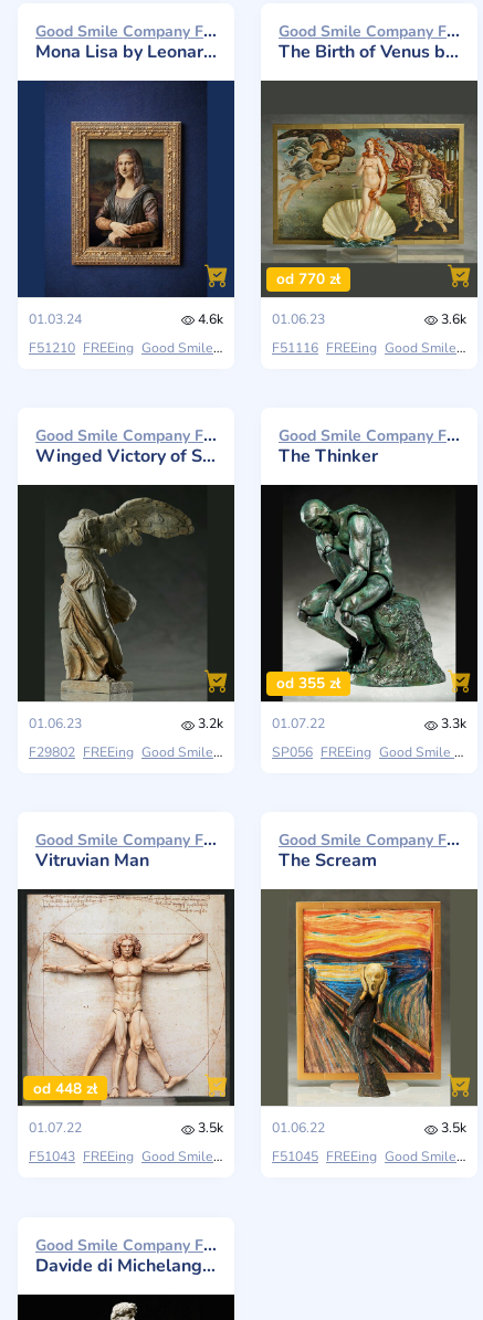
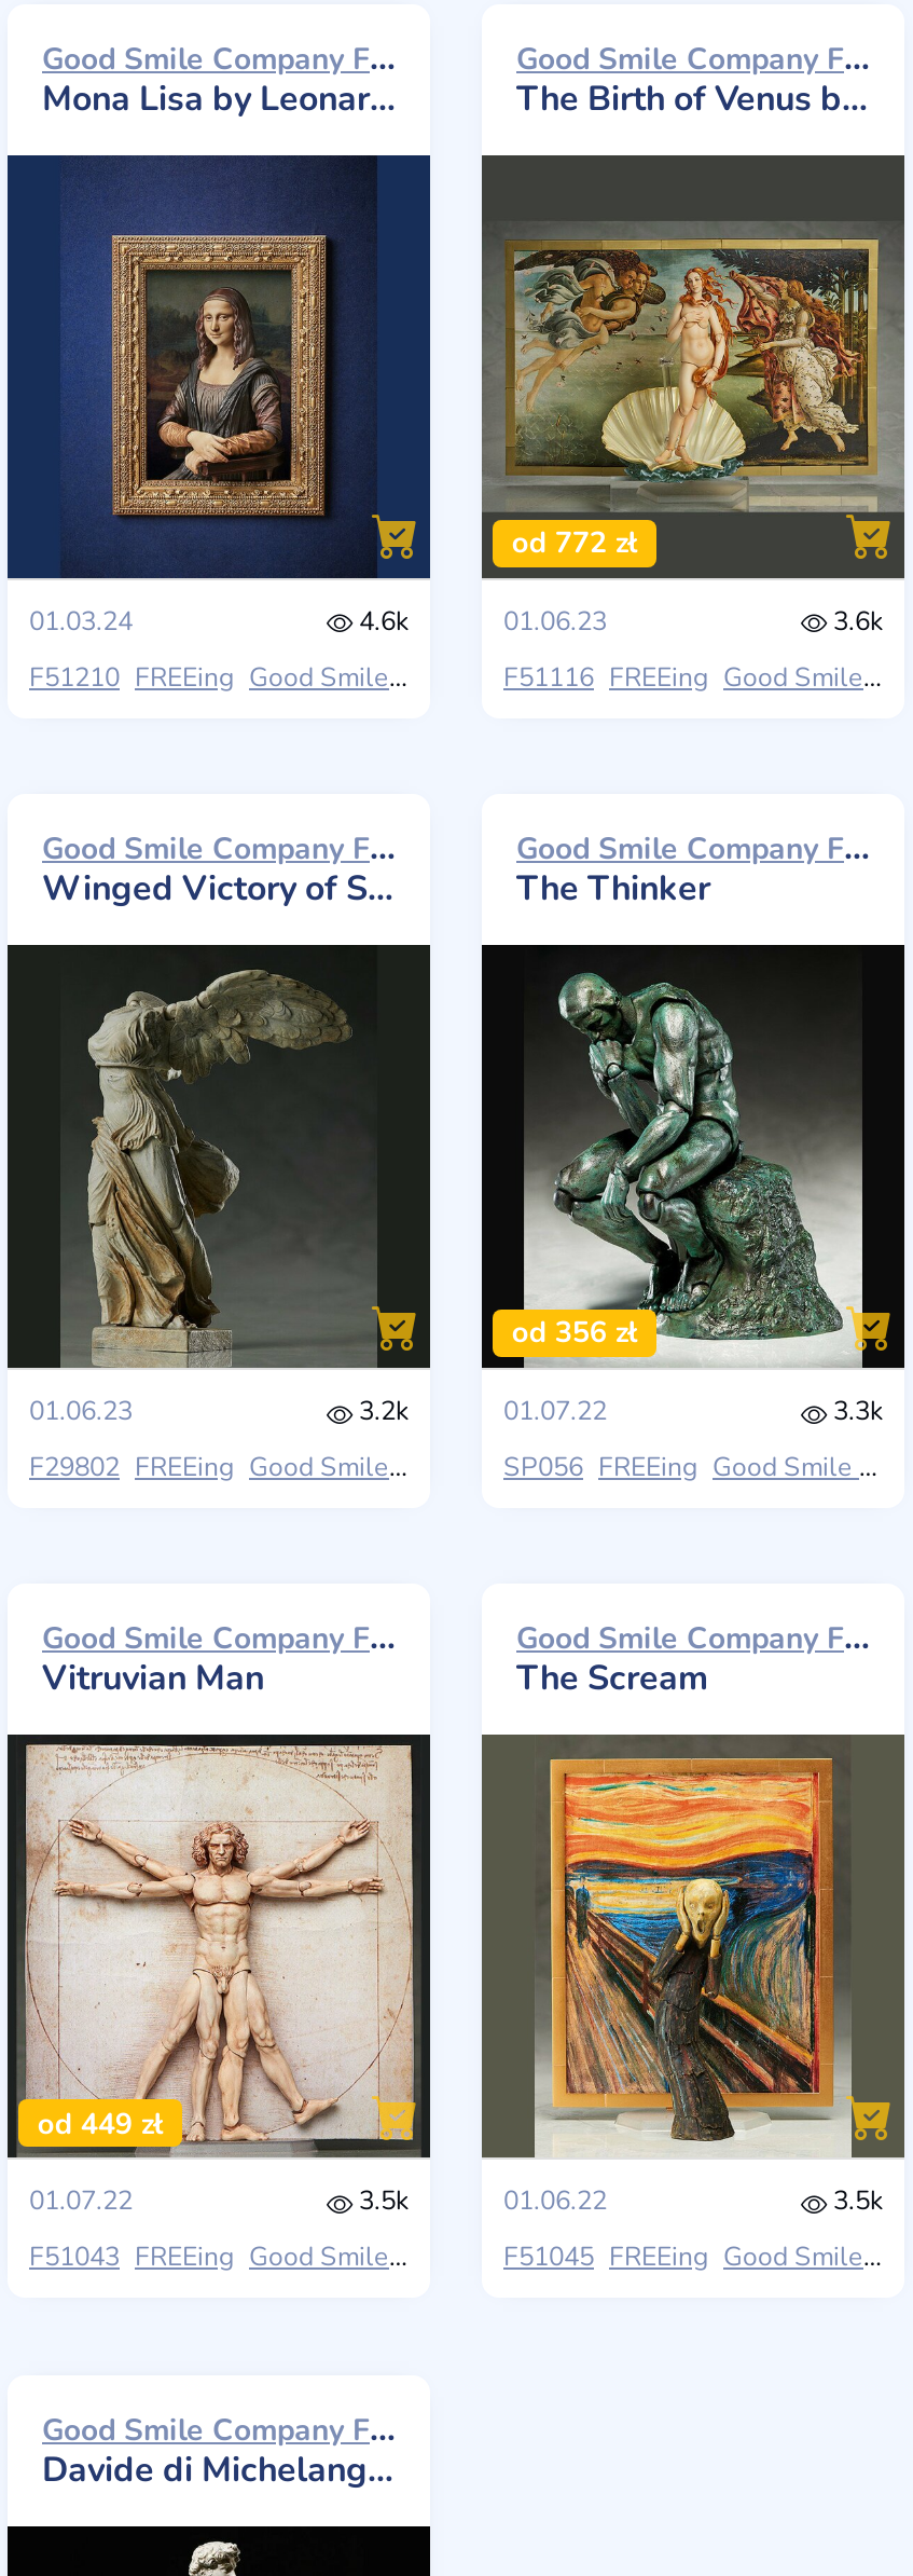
[276,269,340,290] od 770 zł -> [512,523,637,564] od 772 zł
[276,673,340,694] od 355 zł -> [512,1313,637,1354] od 356 zł
[33,1078,97,1099] od 448 zł -> [37,2103,162,2144] od 449 zł

